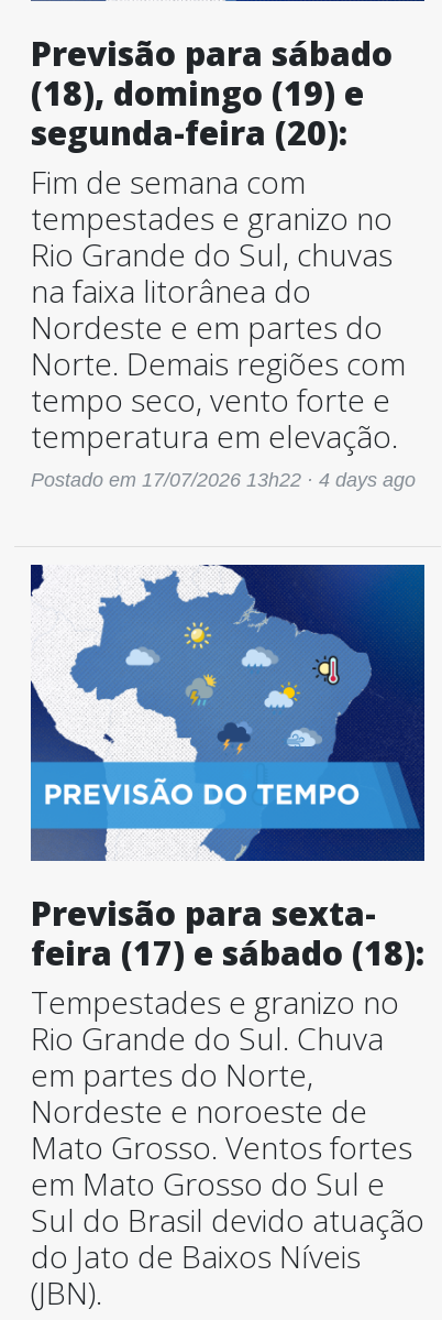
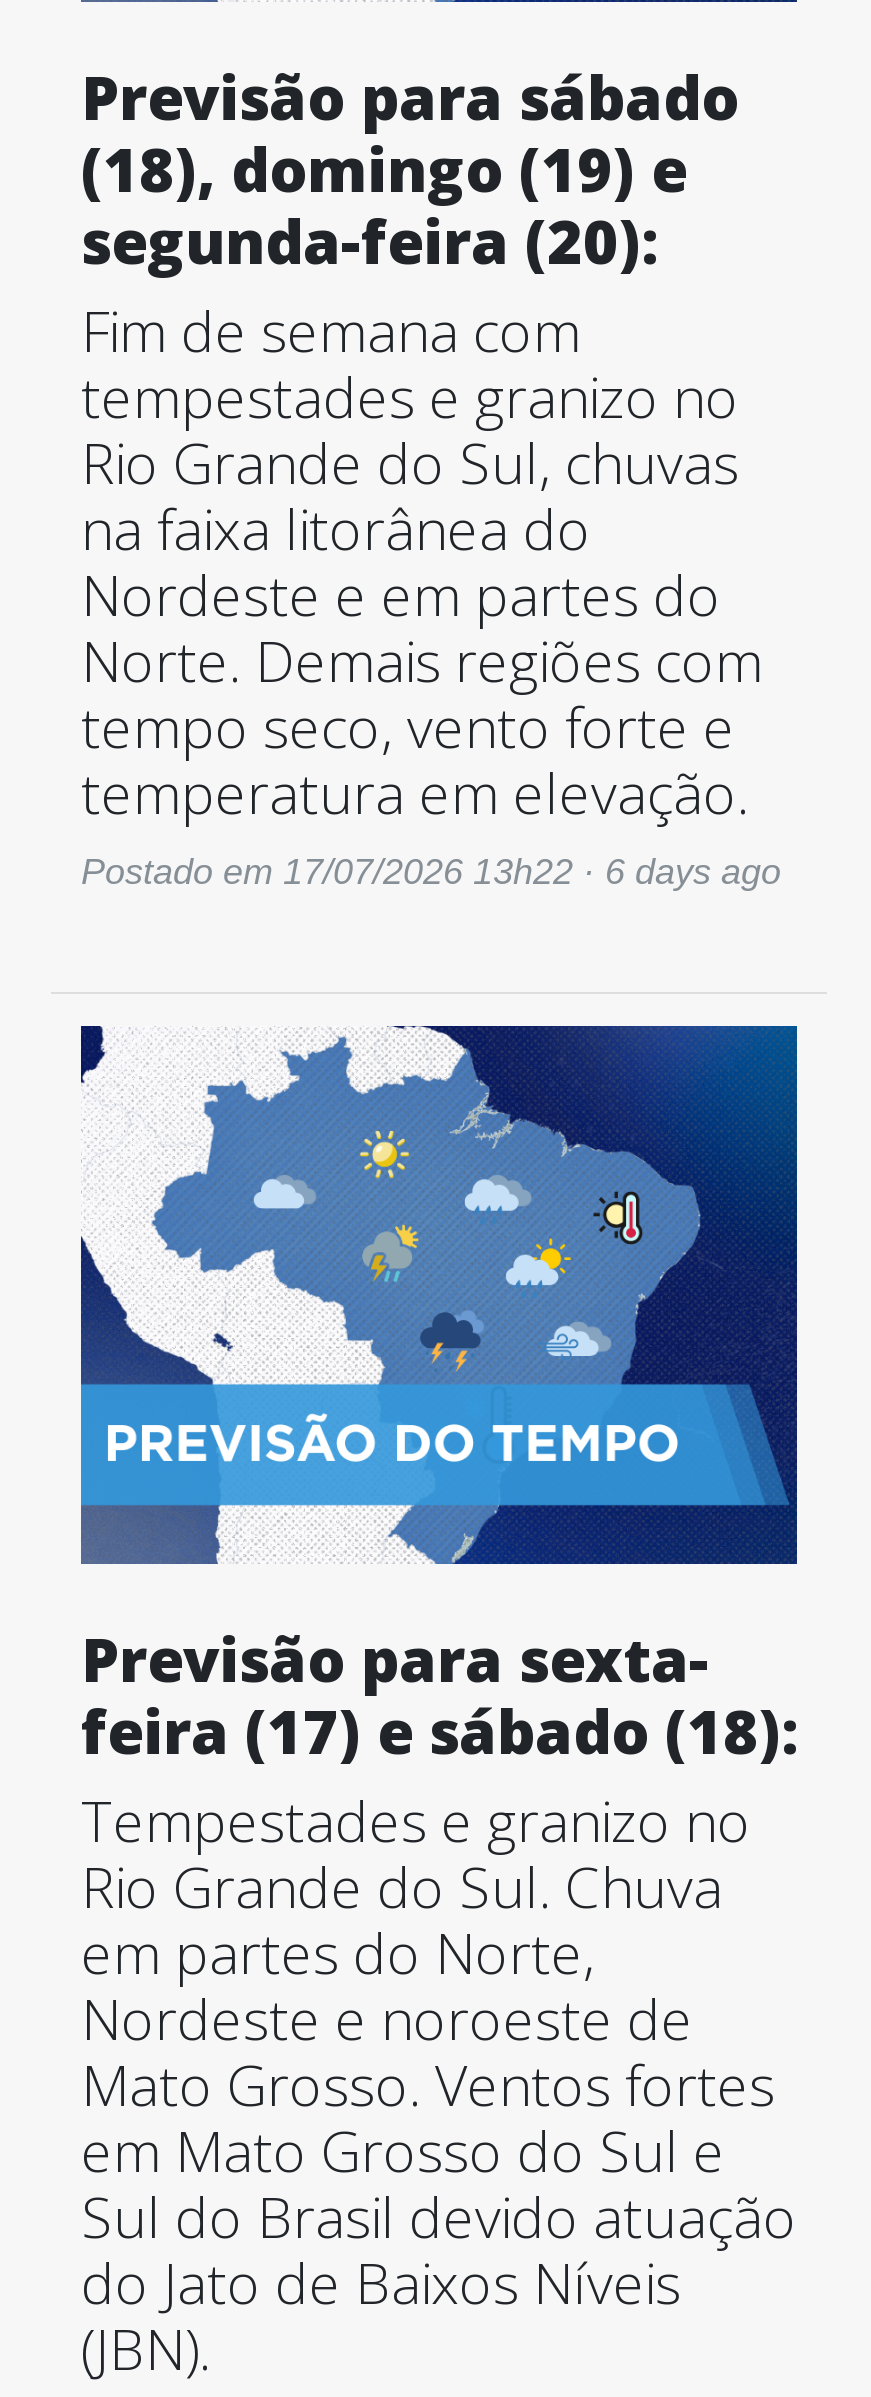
[31,469,416,491] Postado em 17/07/2026 13h22 · 4 days ago -> [81,852,781,892] Postado em 17/07/2026 13h22 · 6 days ago

